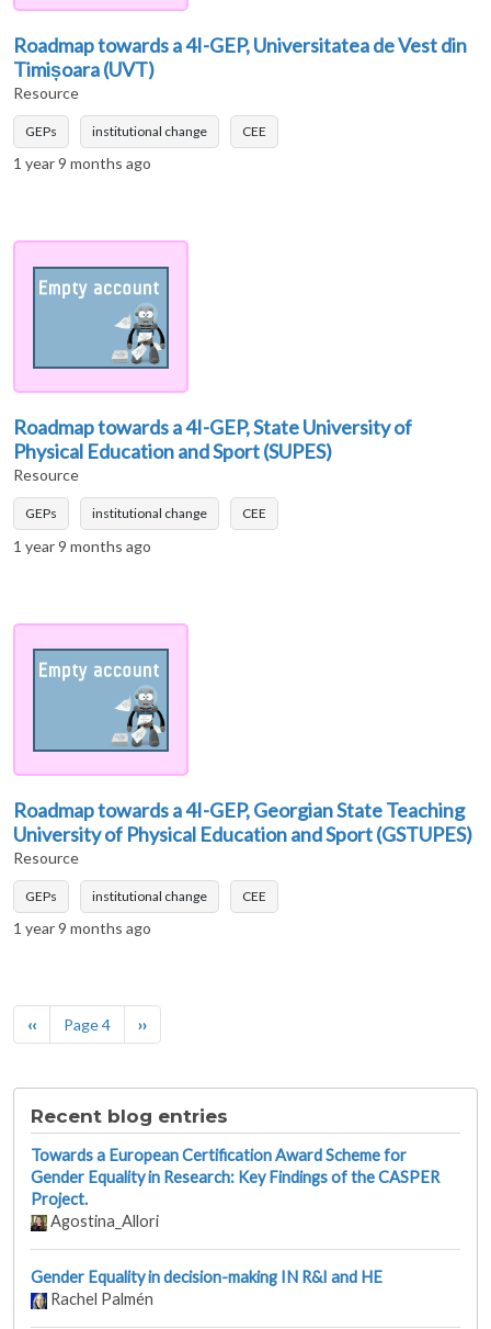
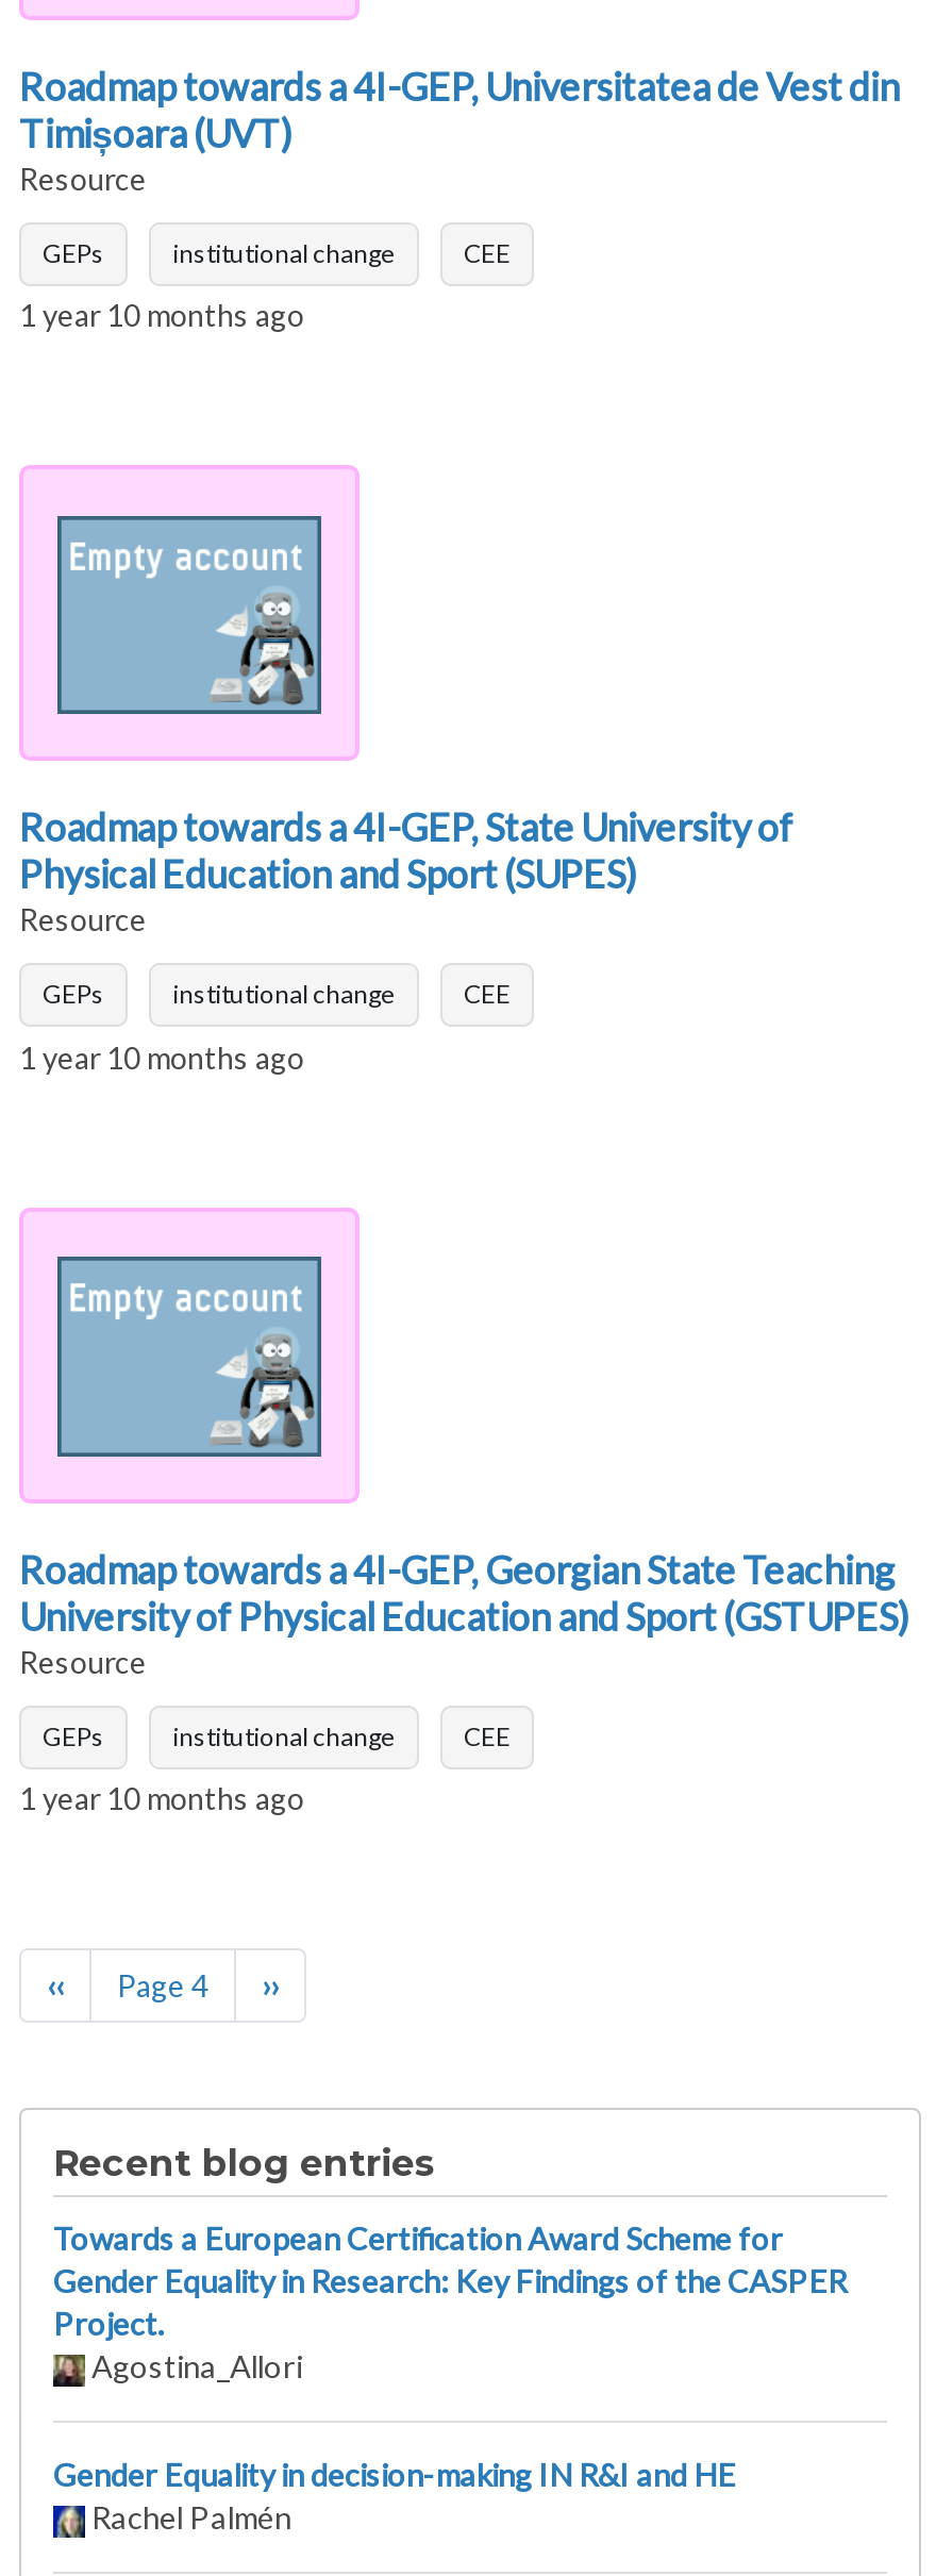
[13,154,151,173] 1 year 9 months ago -> [19,298,304,334] 1 year 10 months ago
[13,536,151,555] 1 year 9 months ago -> [19,1039,304,1075] 1 year 10 months ago
[13,919,151,937] 1 year 9 months ago -> [19,1780,304,1817] 1 year 10 months ago

